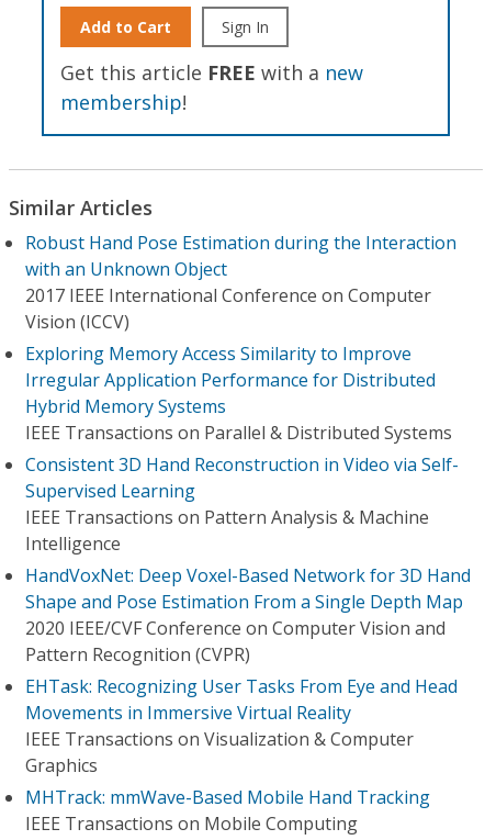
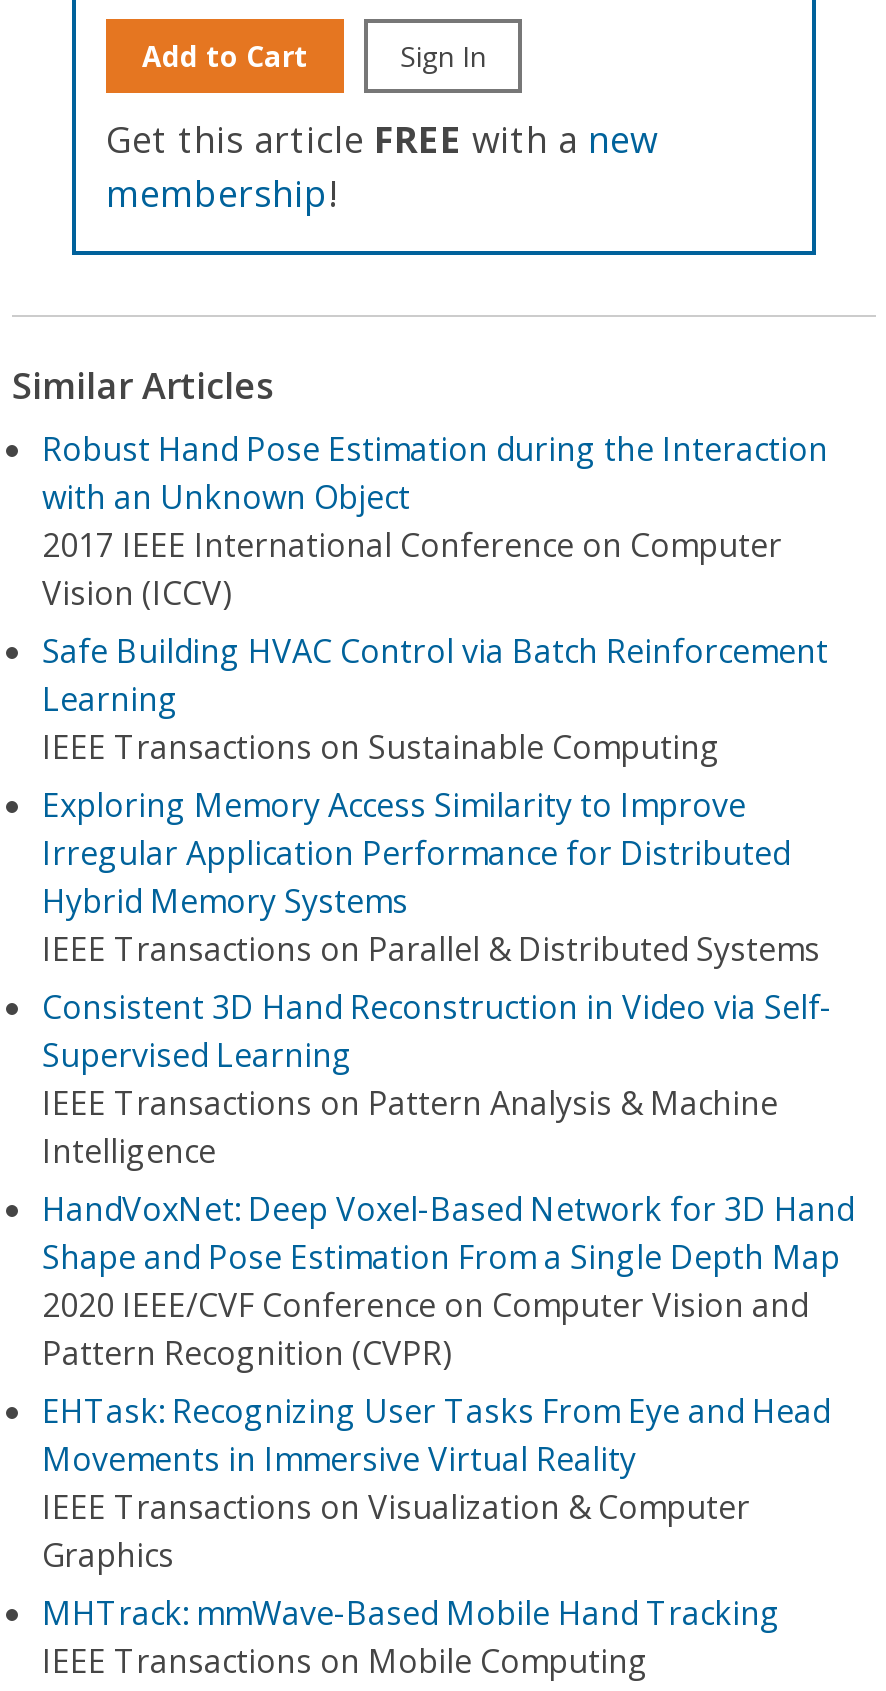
none -> [42,629,828,769] Safe Building HVAC Control via Batch Reinforcement | Learning | IEEE Transactions on Sustainable Computing

